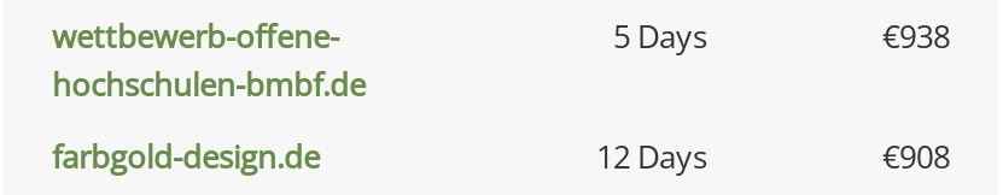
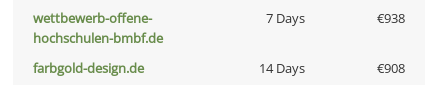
[613,14,707,58] 5 Days -> [265,9,304,27] 7 Days
[596,135,707,178] 12 Days -> [258,59,304,77] 14 Days

